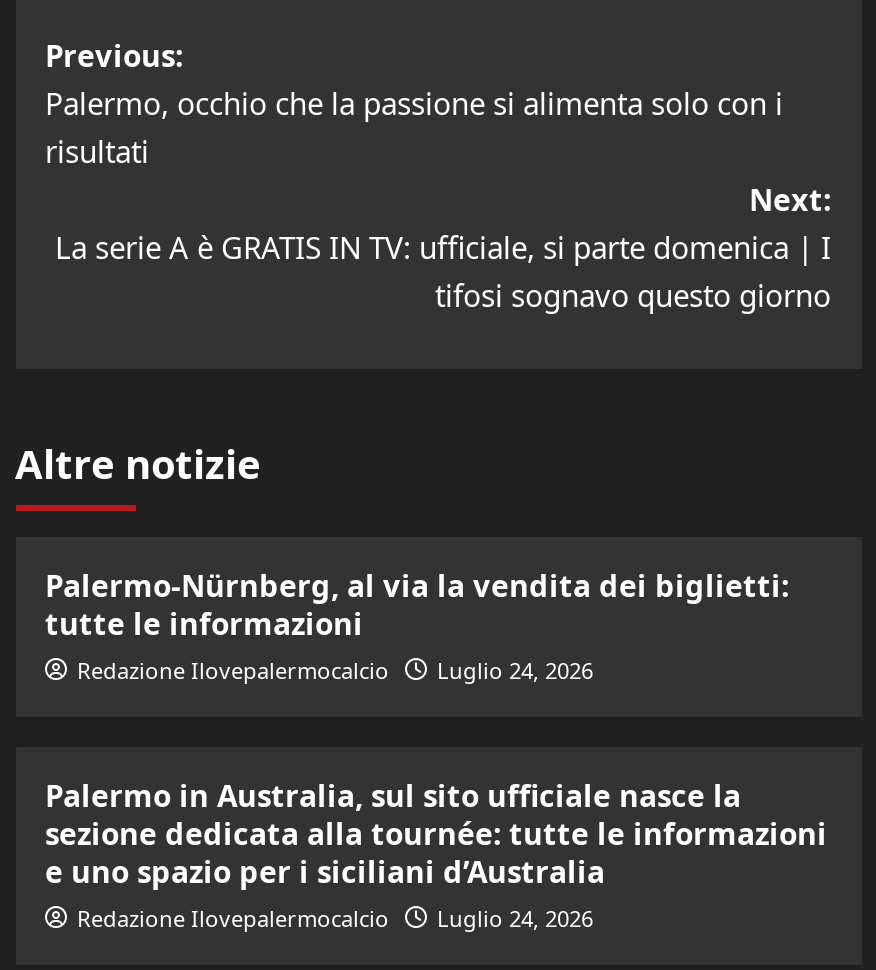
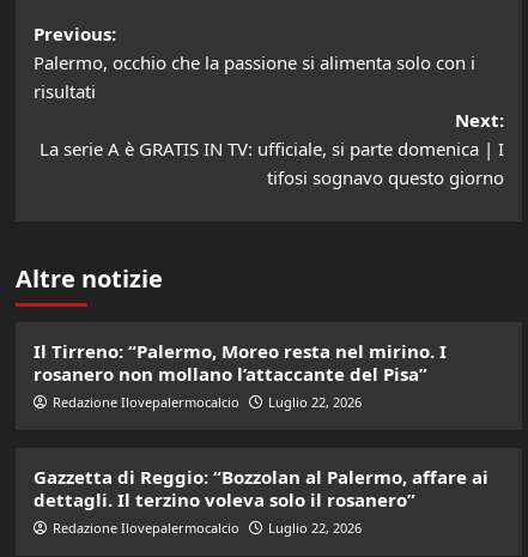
[45,566,789,644] Palermo-Nürnberg, al via la vendita dei biglietti: | tutte le informazioni -> [33,339,446,386] Il Tirreno: “Palermo, Moreo resta nel mirino. I | rosanero non mollano l’attaccante del Pisa”
[77,656,593,686] Redazione Ilovepalermocalcio Luglio 24, 2026 -> [52,393,361,411] Redazione Ilovepalermocalcio Luglio 22, 2026
[45,776,827,892] Palermo in Australia, sul sito ufficiale nasce la | sezione dedicata alla tournée: tutte le informazioni | e uno spazio per i siciliani d’Australia -> [33,465,488,512] Gazzetta di Reggio: “Bozzolan al Palermo, affare ai | dettagli. Il terzino voleva solo il rosanero”
[77,904,593,934] Redazione Ilovepalermocalcio Luglio 24, 2026 -> [52,519,361,537] Redazione Ilovepalermocalcio Luglio 22, 2026

